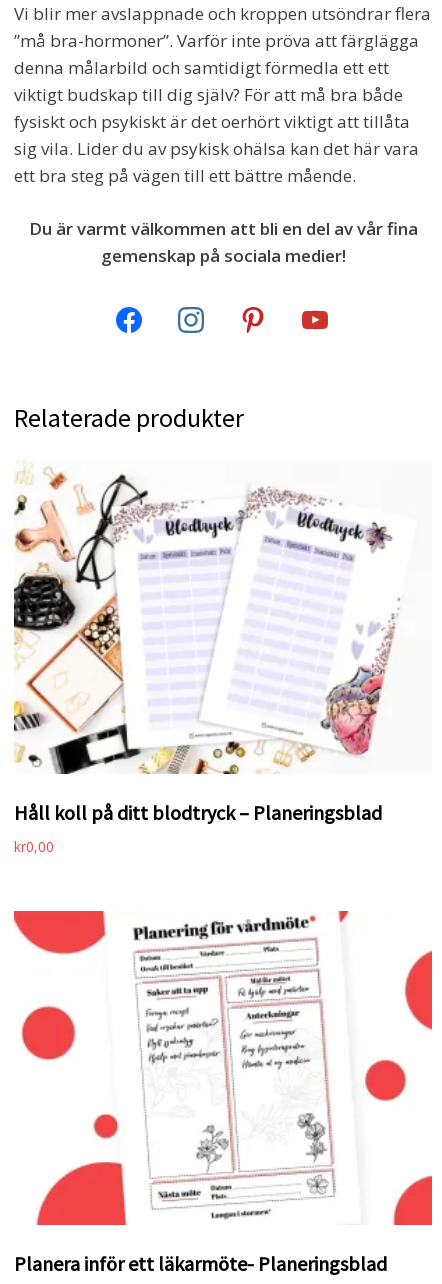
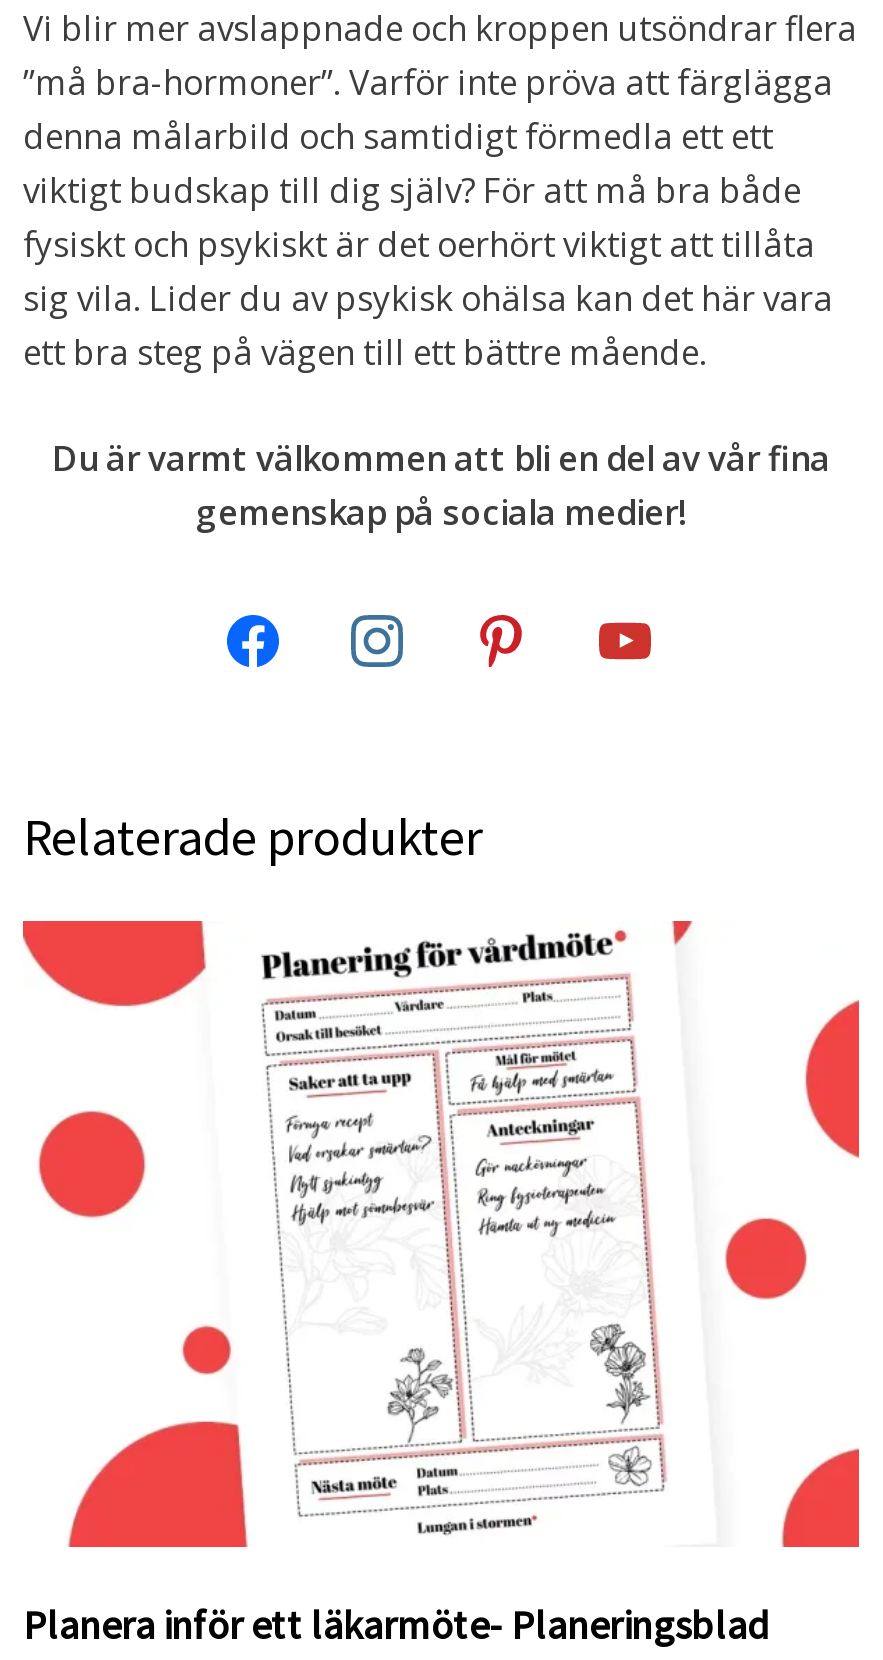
[13,466,401,856] [image] | Håll koll på ditt blodtryck – Planeringsblad | kr0,00 -> none

